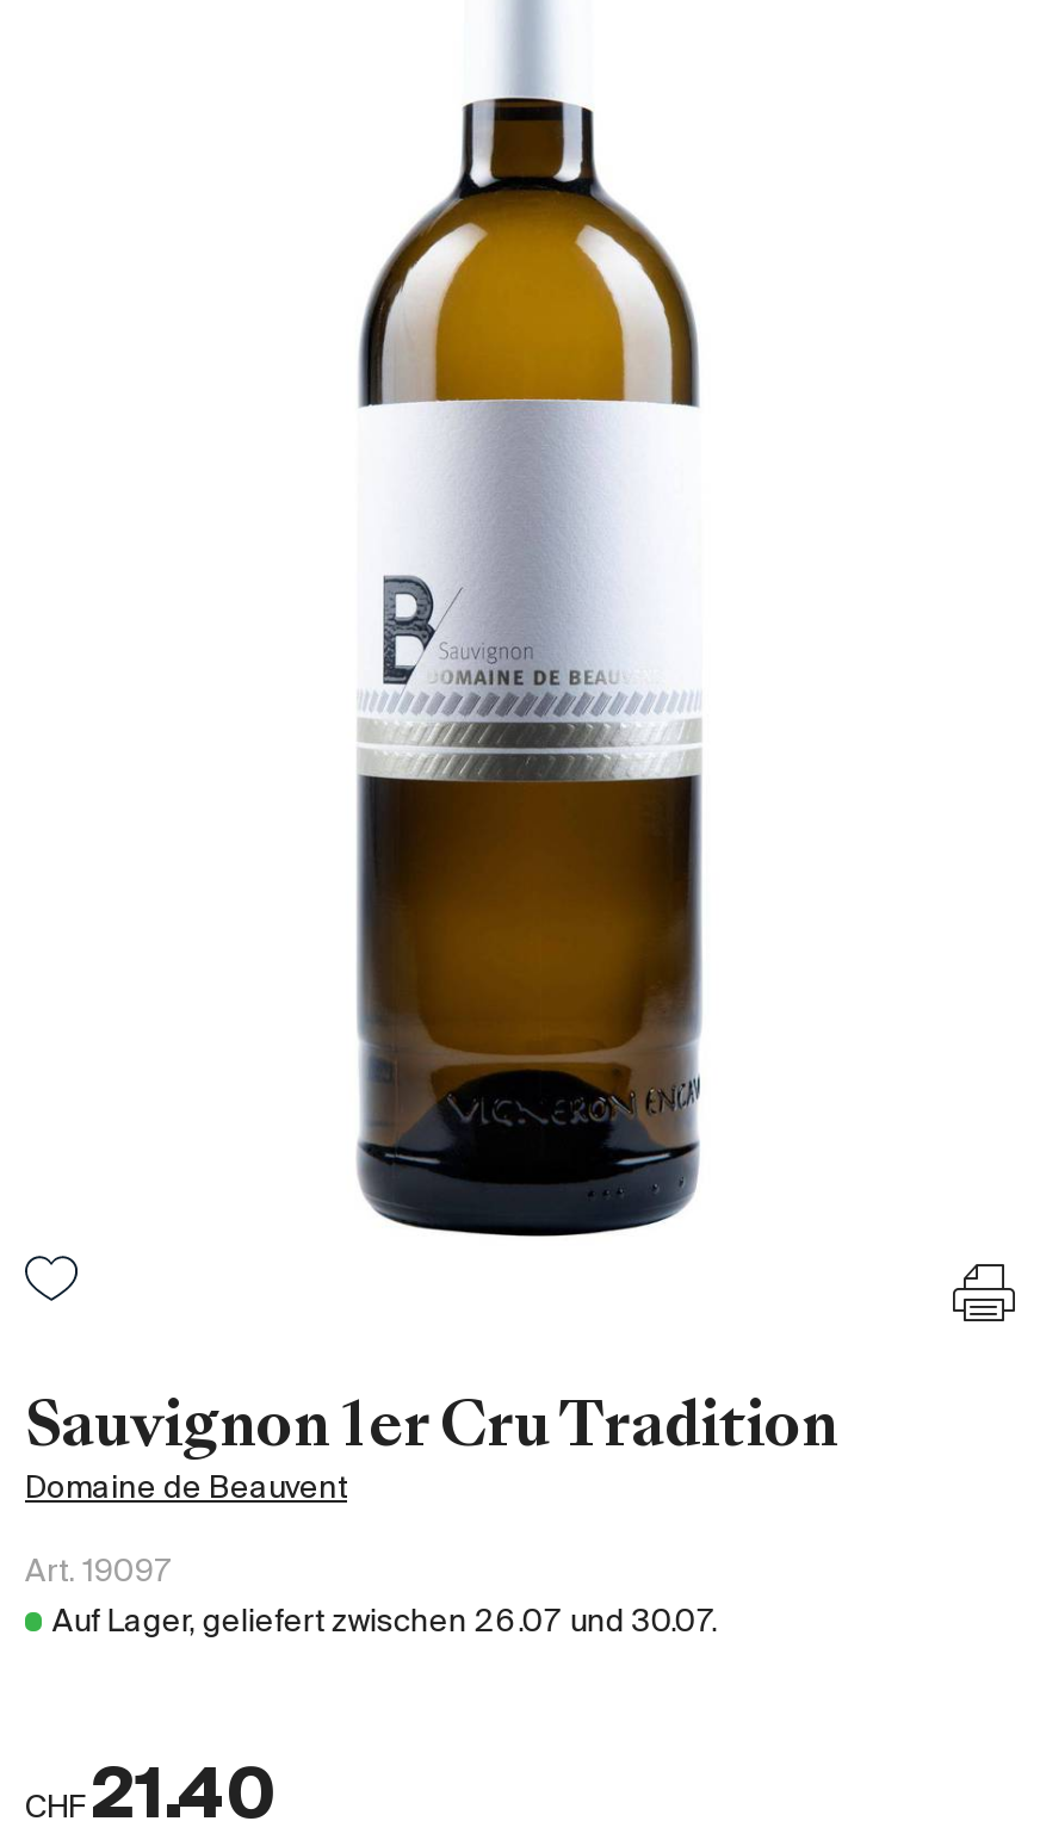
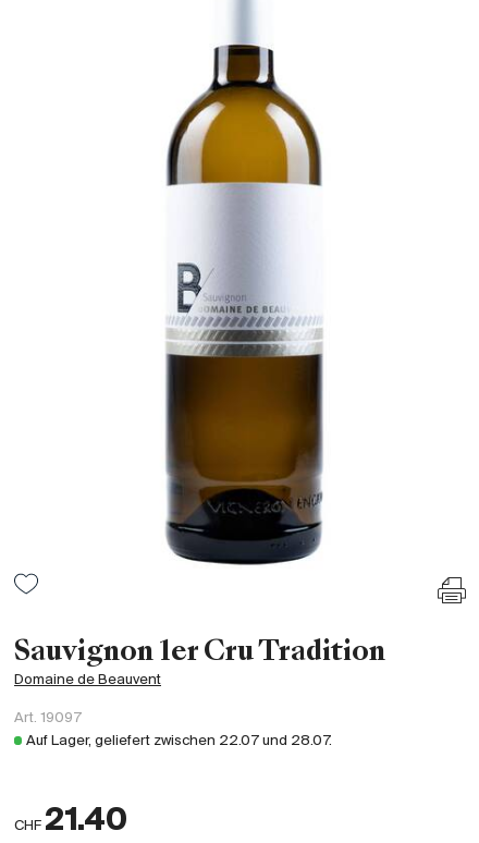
[52,1604,718,1640] Auf Lager, geliefert zwischen 26.07 und 30.07. -> [27,732,332,749] Auf Lager, geliefert zwischen 22.07 und 28.07.

